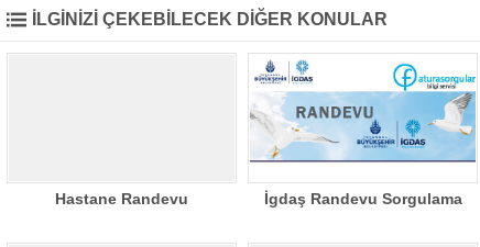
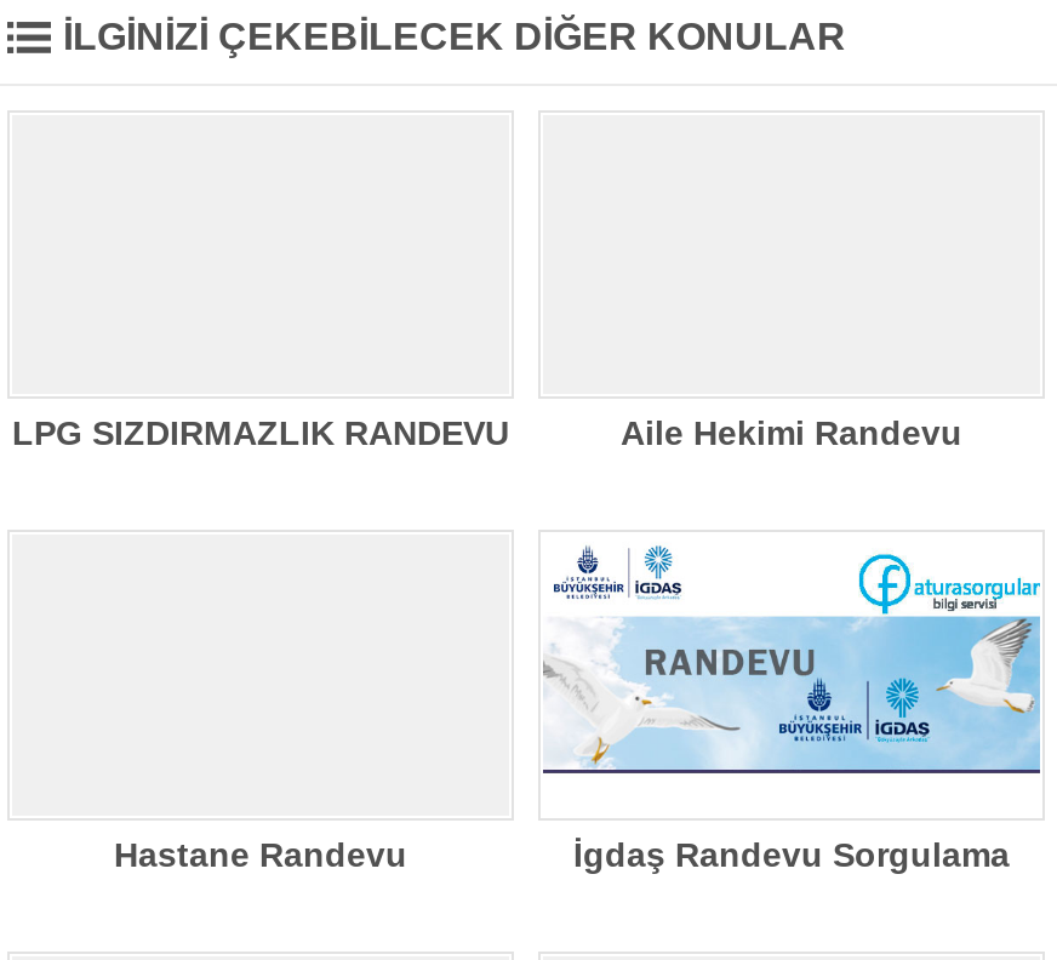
none -> [12,414,962,453] LPG SIZDIRMAZLIK RANDEVU | Aile Hekimi Randevu

